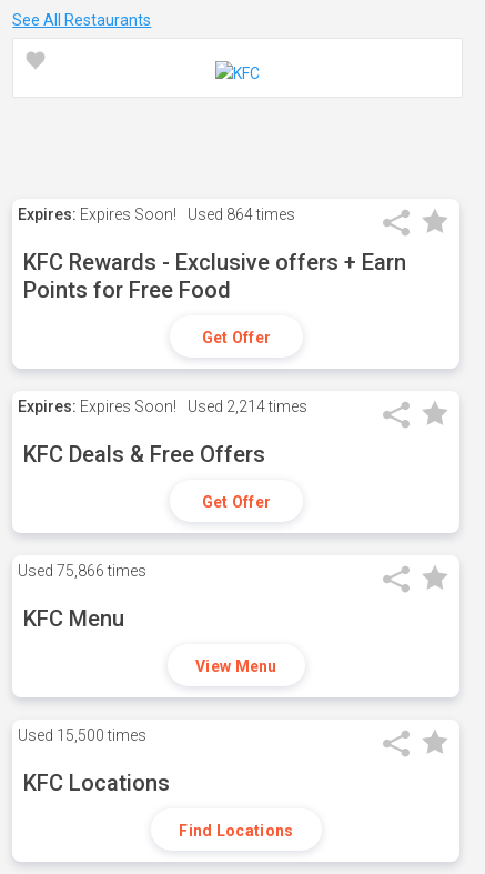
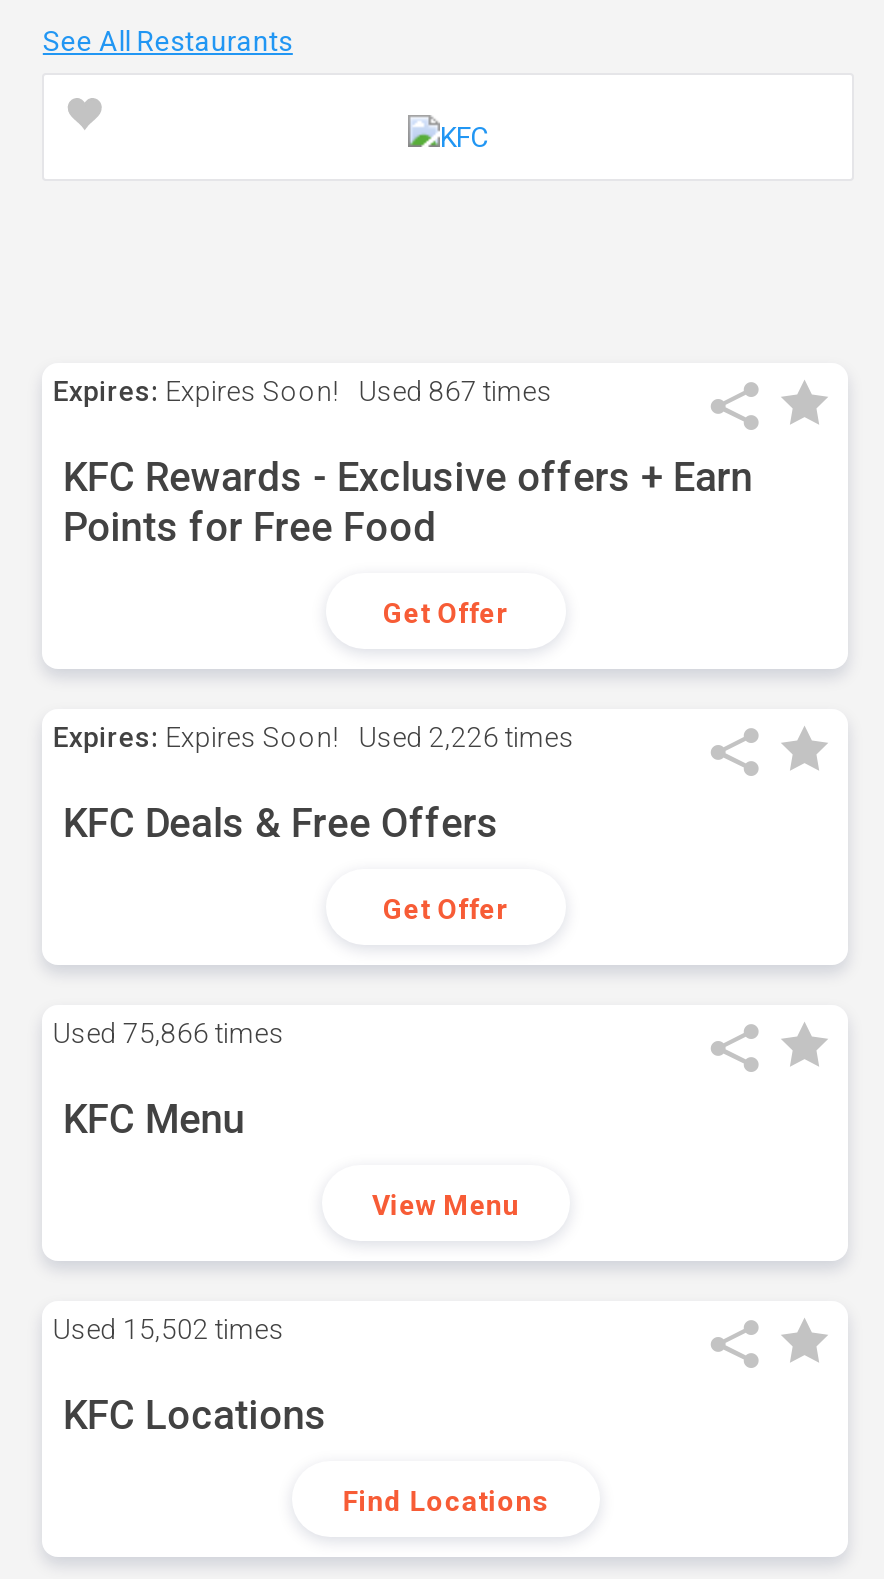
[18,205,296,223] Expires: Expires Soon! Used 864 times -> [53,375,553,407] Expires: Expires Soon! Used 867 times
[18,398,308,415] Expires: Expires Soon! Used 2,214 times -> [53,721,575,753] Expires: Expires Soon! Used 2,226 times
[18,726,147,744] Used 15,500 times -> [53,1313,285,1345] Used 15,502 times

